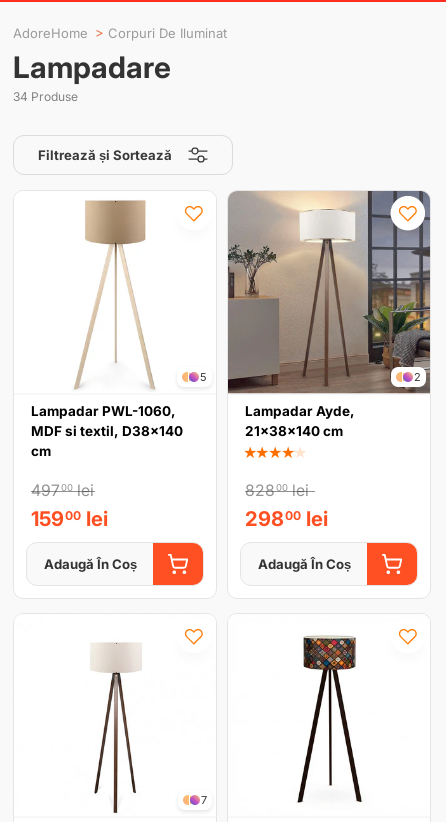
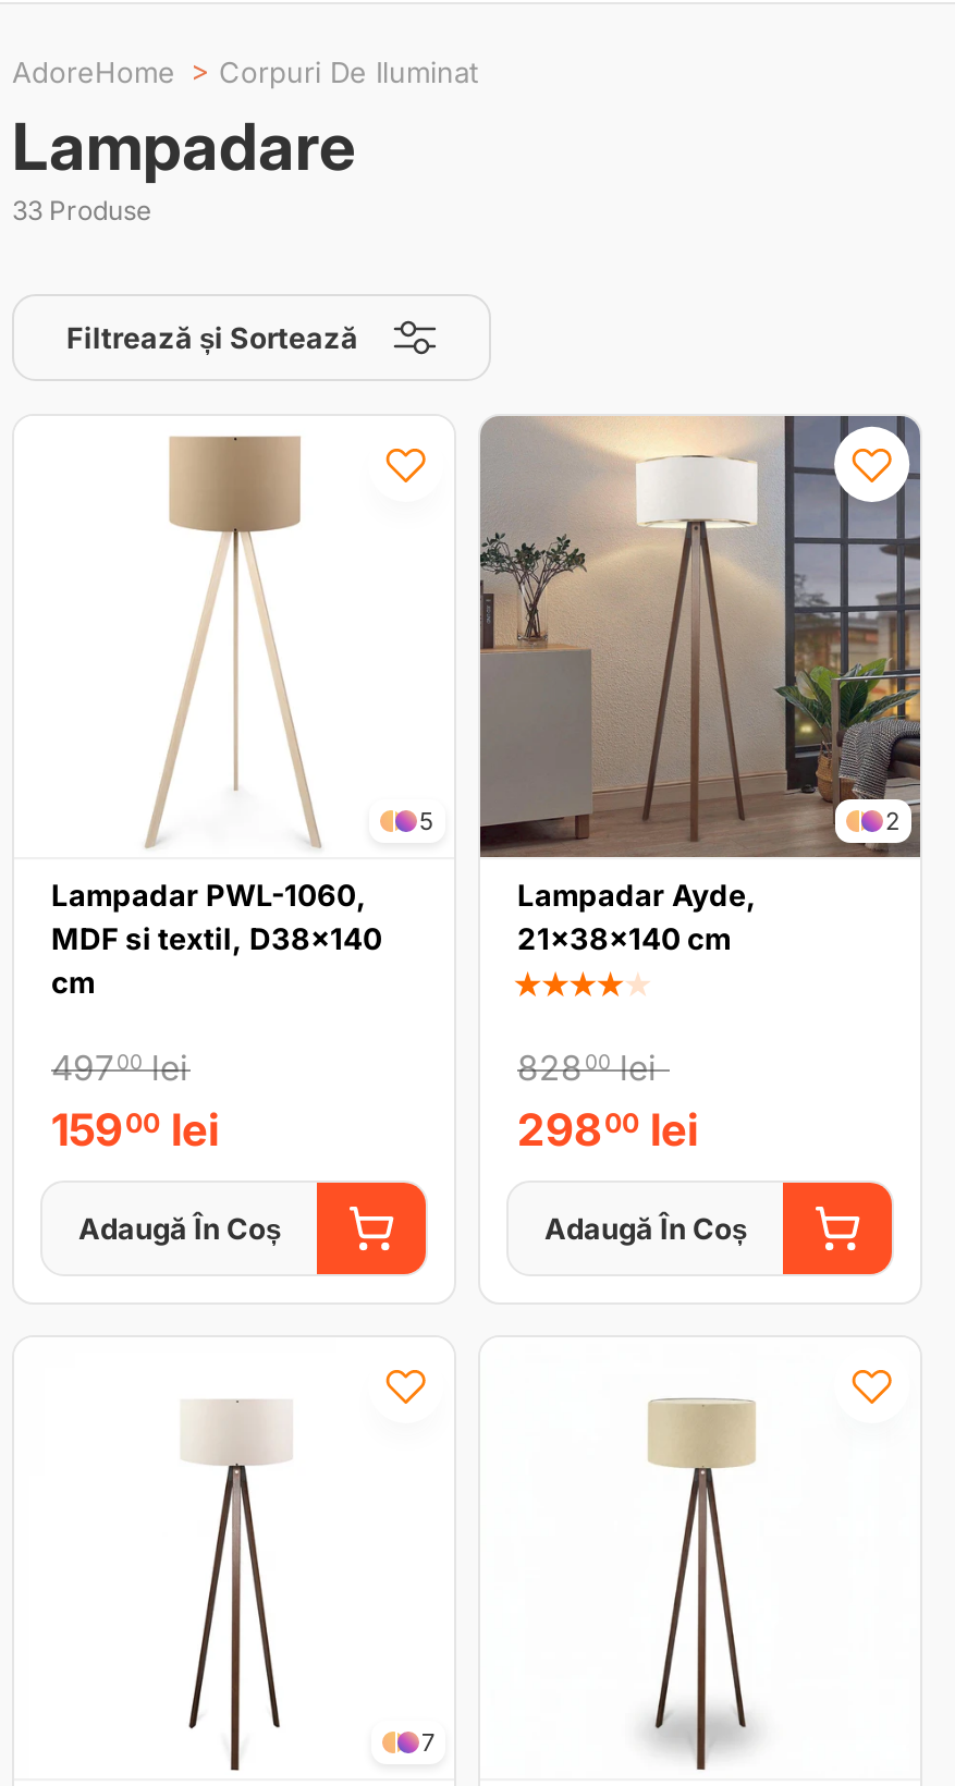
[13,89,78,104] 34 Produse -> [12,194,151,227] 33 Produse
[297,635,363,813] [image] -> [633,1385,772,1773] [image]

